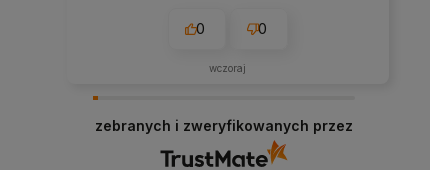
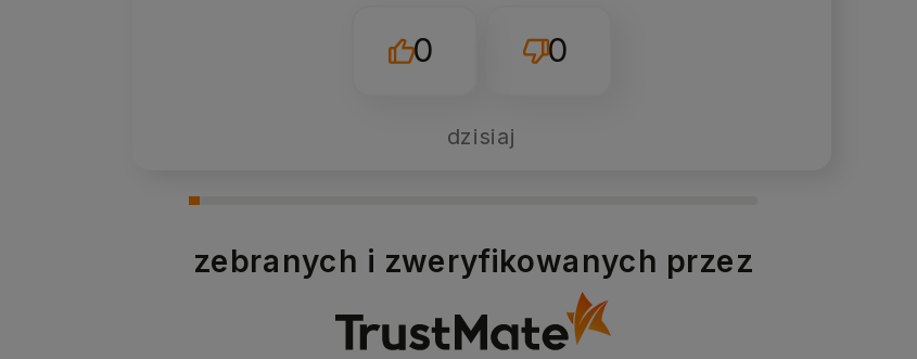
[209,62,246,74] wczoraj -> [447,122,517,148] dzisiaj

